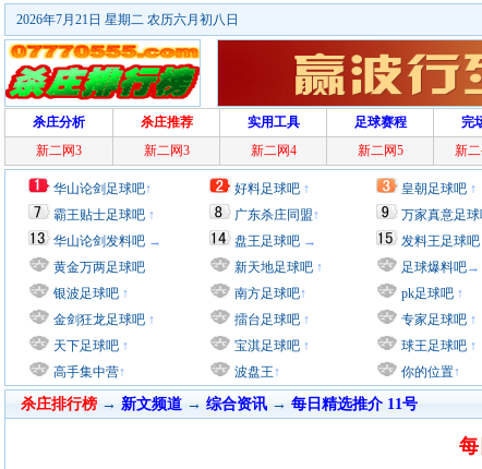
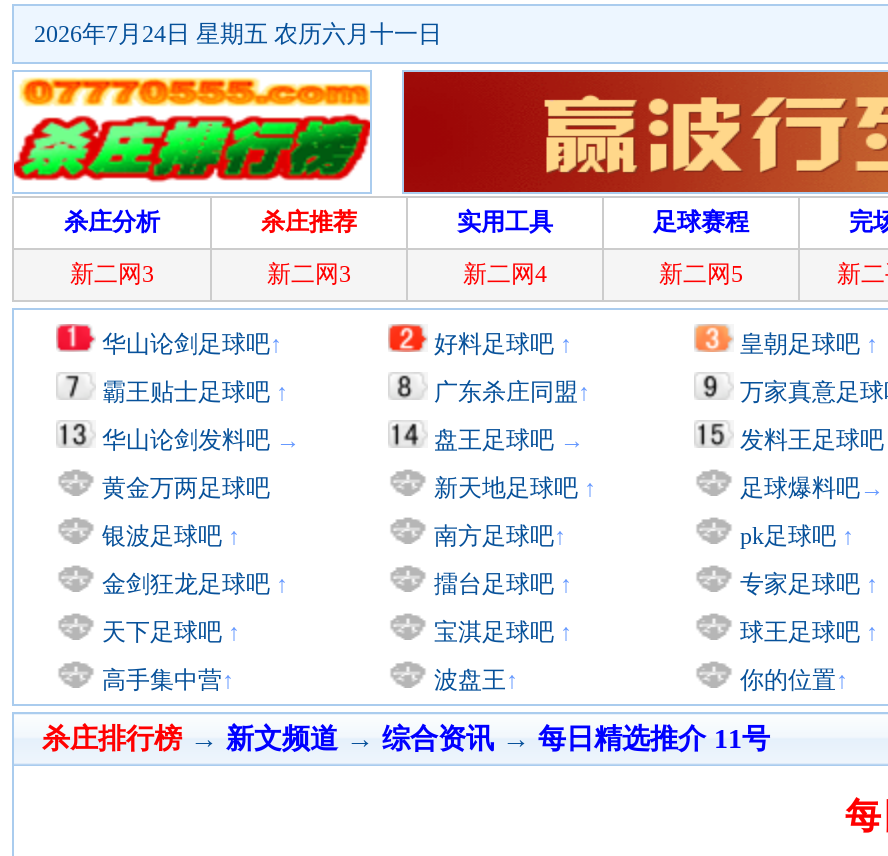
[16,12,239,27] 2026年7月21日 星期二 农历六月初八日 -> [34,20,442,48] 2026年7月24日 星期五 农历六月十一日

